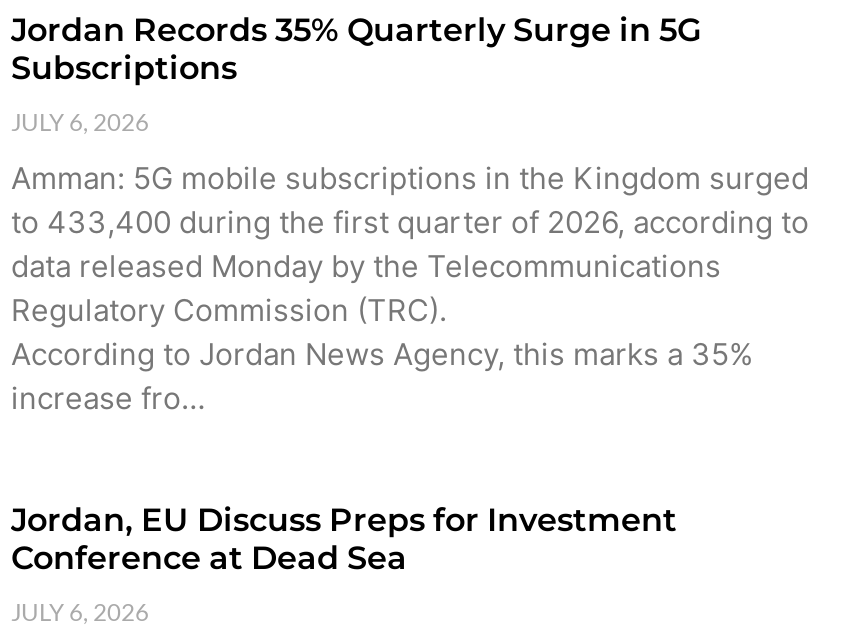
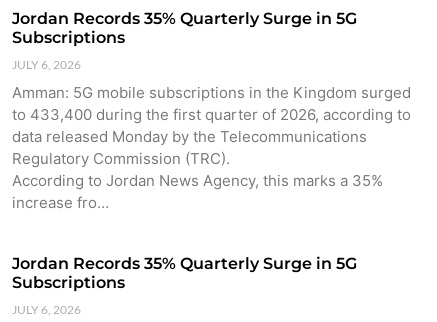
[11,501,677,577] Jordan, EU Discuss Preps for Investment | Conference at Dead Sea -> [12,254,357,292] Jordan Records 35% Quarterly Surge in 5G | Subscriptions

